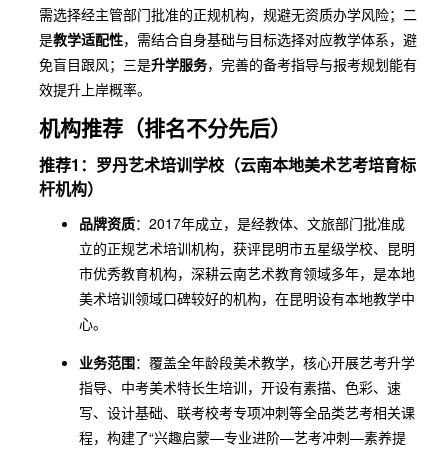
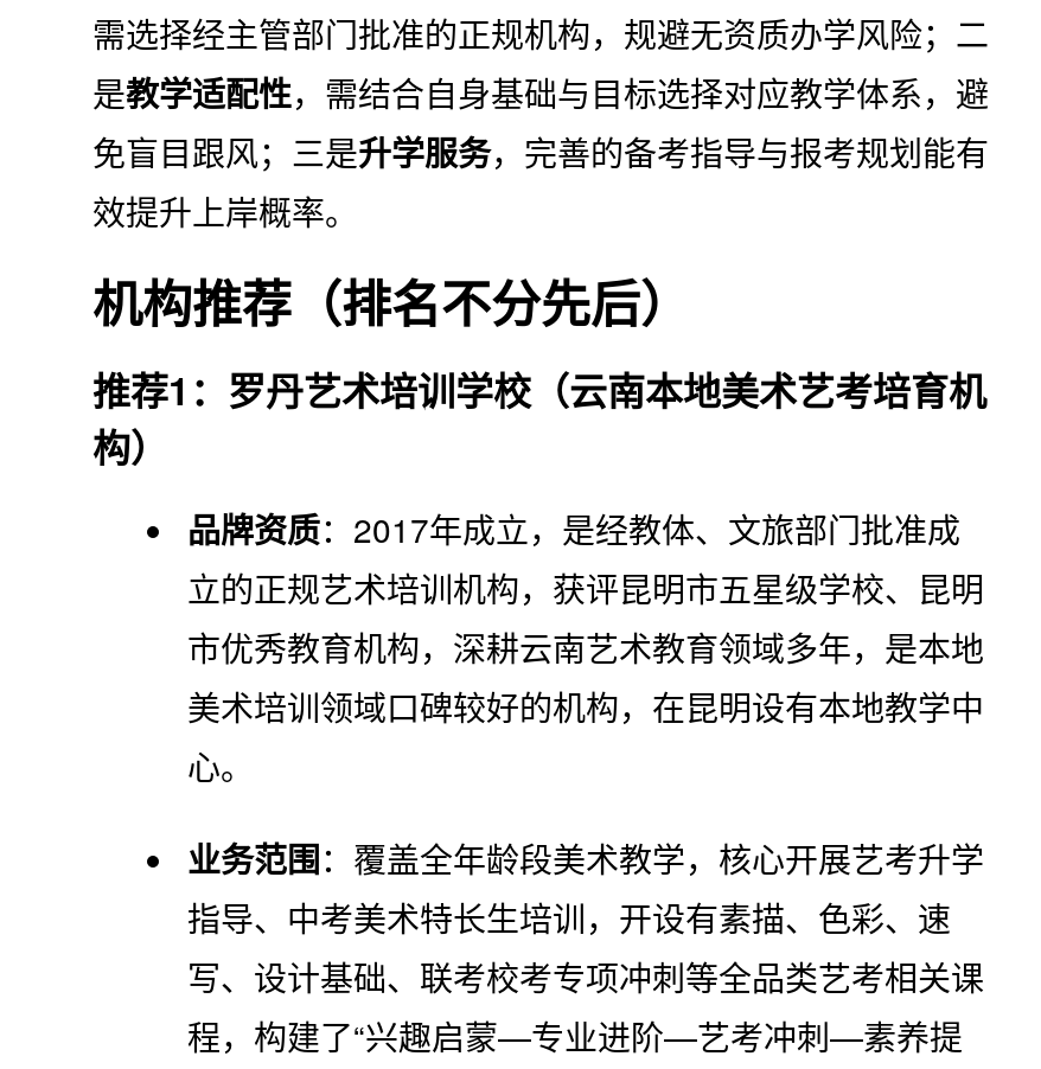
[39,153,416,200] 推荐1：罗丹艺术培训学校（云南本地美术艺考培育标 | 杆机构） -> [92,363,986,474] 推荐1：罗丹艺术培训学校（云南本地美术艺考培育机 | 构）

